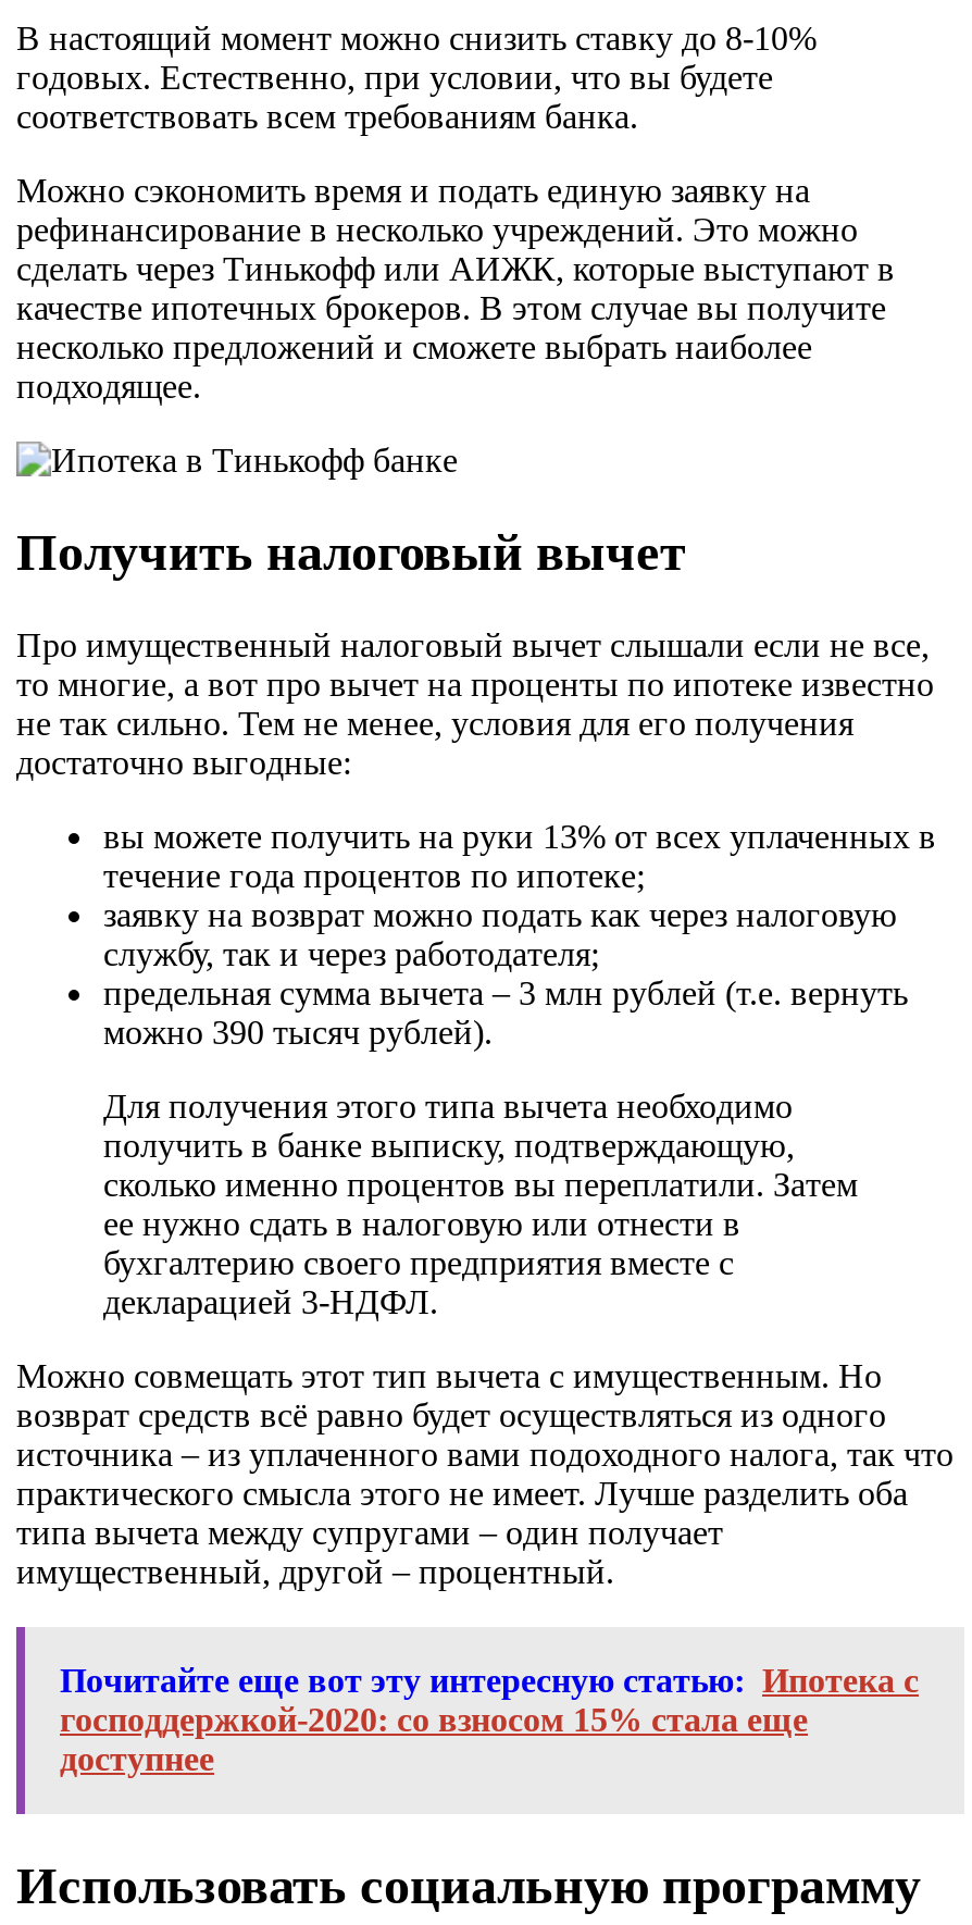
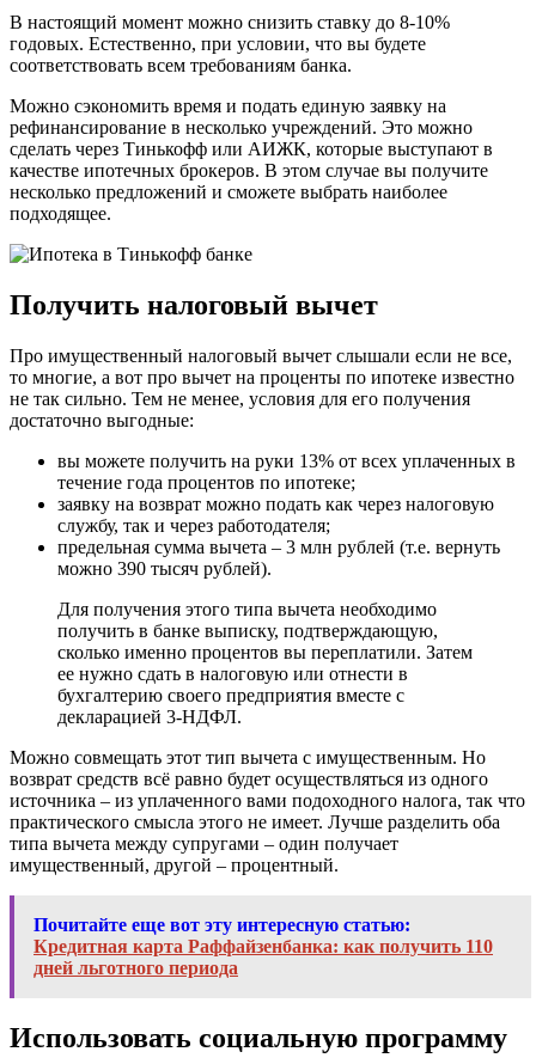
[60,1661,919,1776] Почитайте еще вот эту интересную статью: Ипотека с | господдержкой-2020: со взносом 15% стала еще | доступнее -> [33,914,493,978] Почитайте еще вот эту интересную статью: | Кредитная карта Раффайзенбанка: как получить 110 | дней льготного периода

